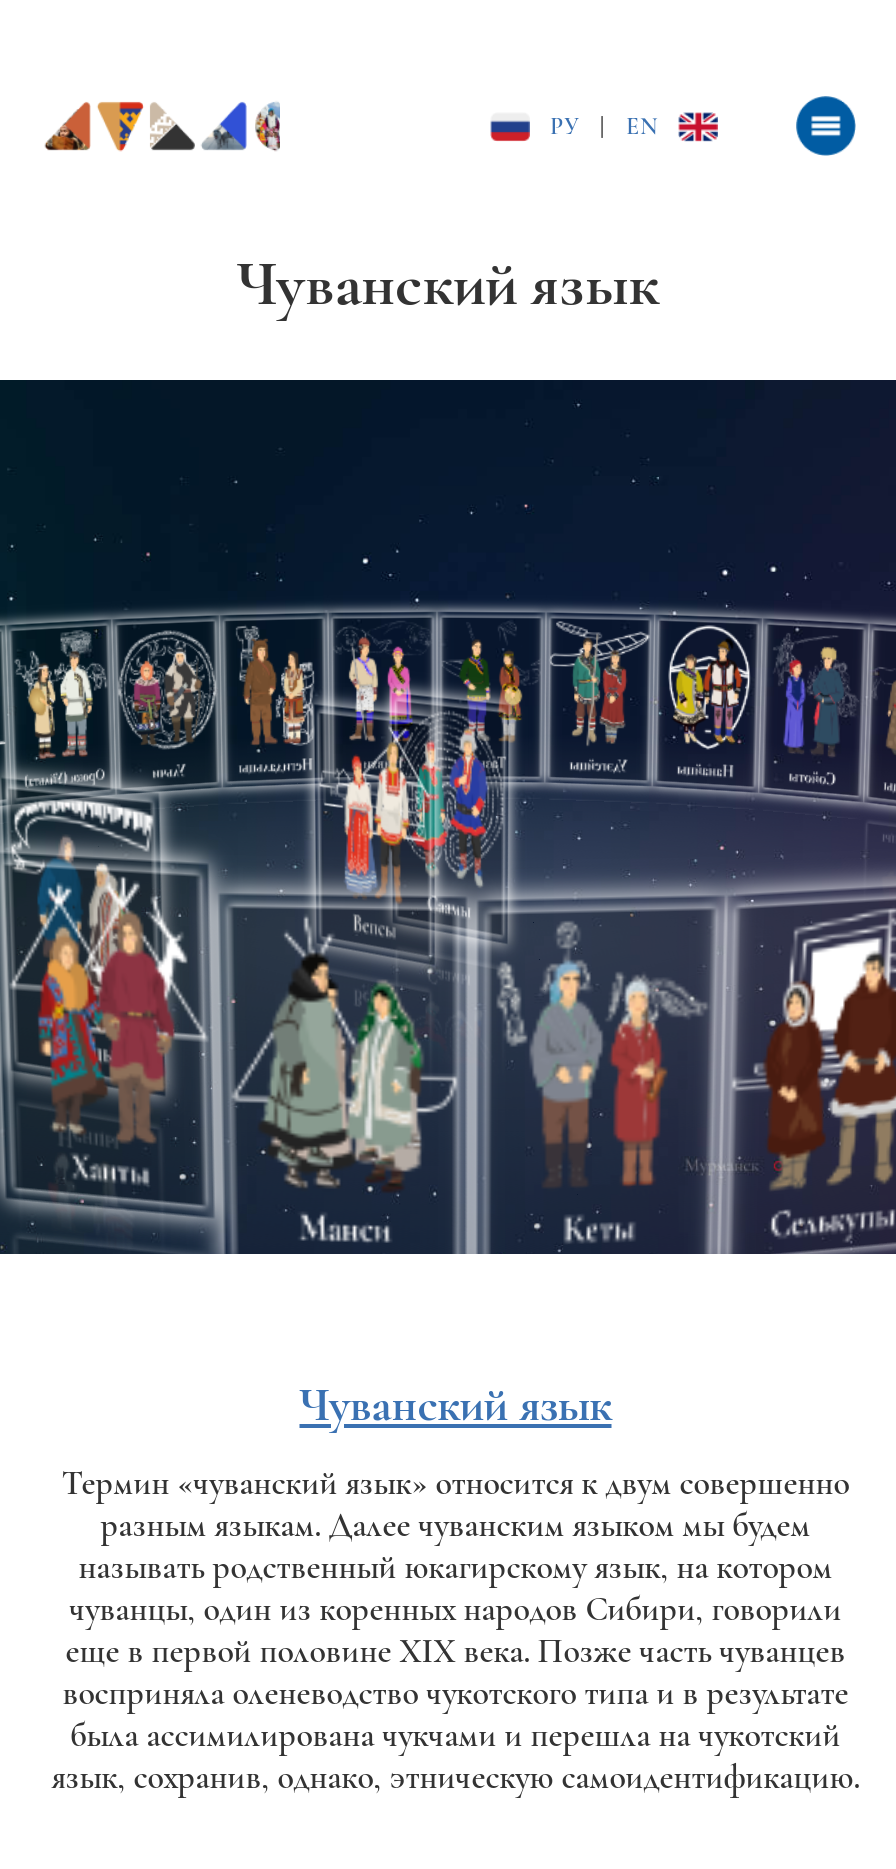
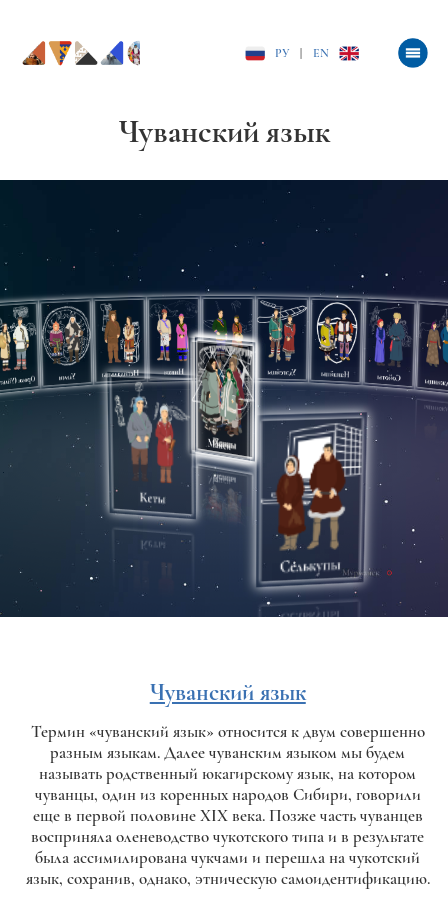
[6,616,890,1254] [image] -> [3,298,445,617] [image]

